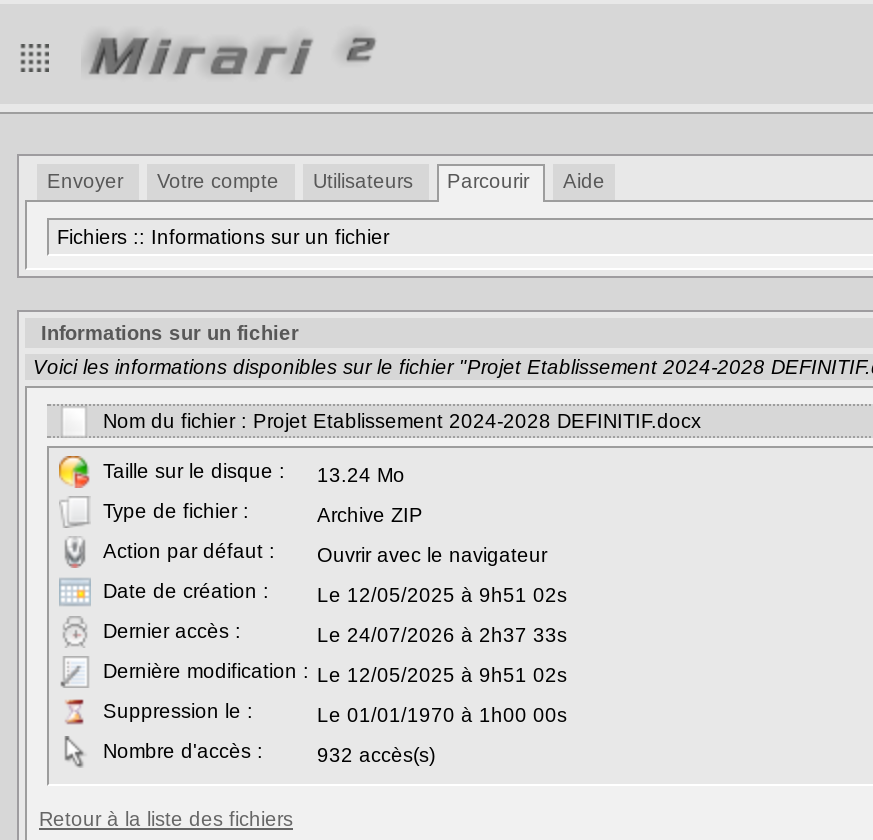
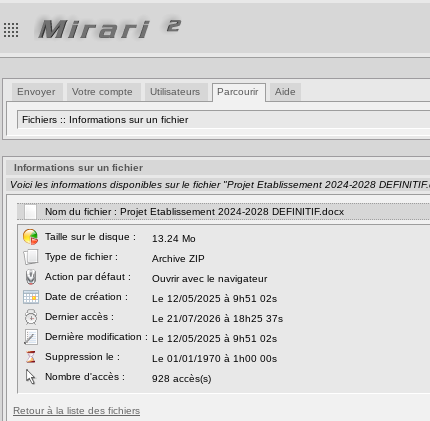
[317,624,567,646] Le 24/07/2026 à 2h37 33s -> [152,313,283,324] Le 21/07/2026 à 18h25 37s
[317,744,435,766] 932 accès(s) -> [152,373,211,384] 928 accès(s)

